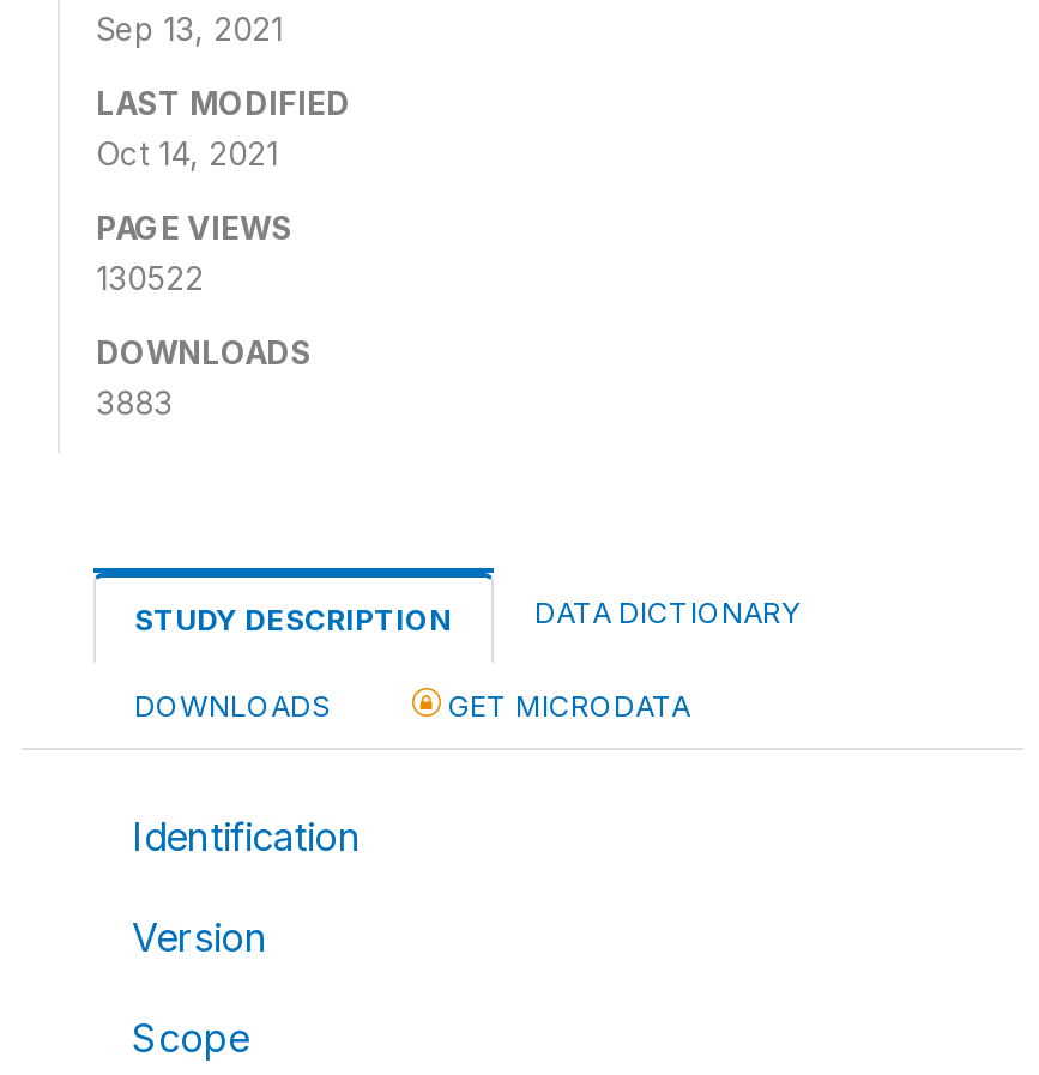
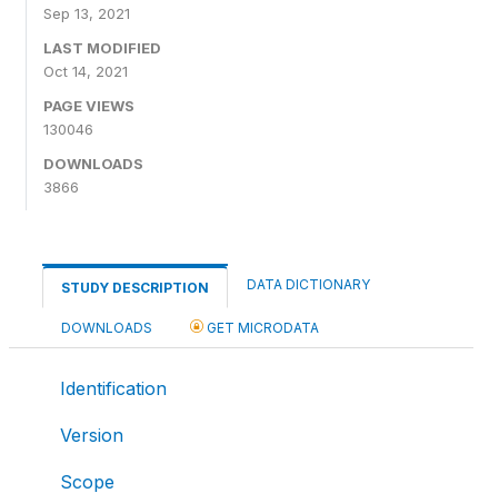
[96,258,204,296] 130522 -> [43,120,93,137] 130046
[96,382,173,421] 3883 -> [43,177,79,195] 3866

